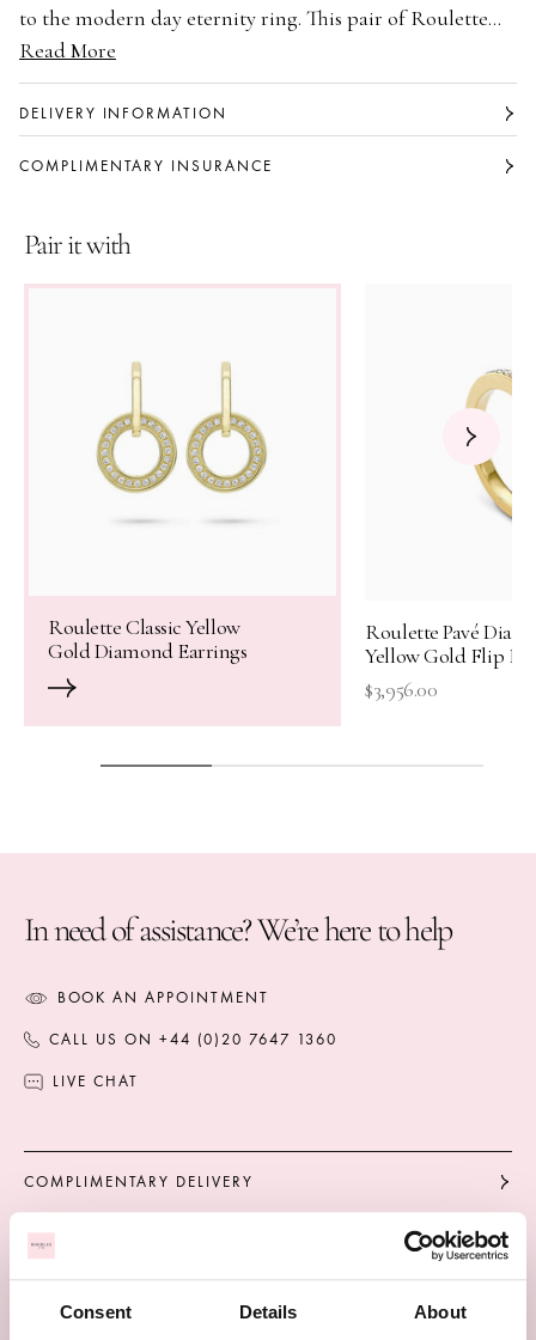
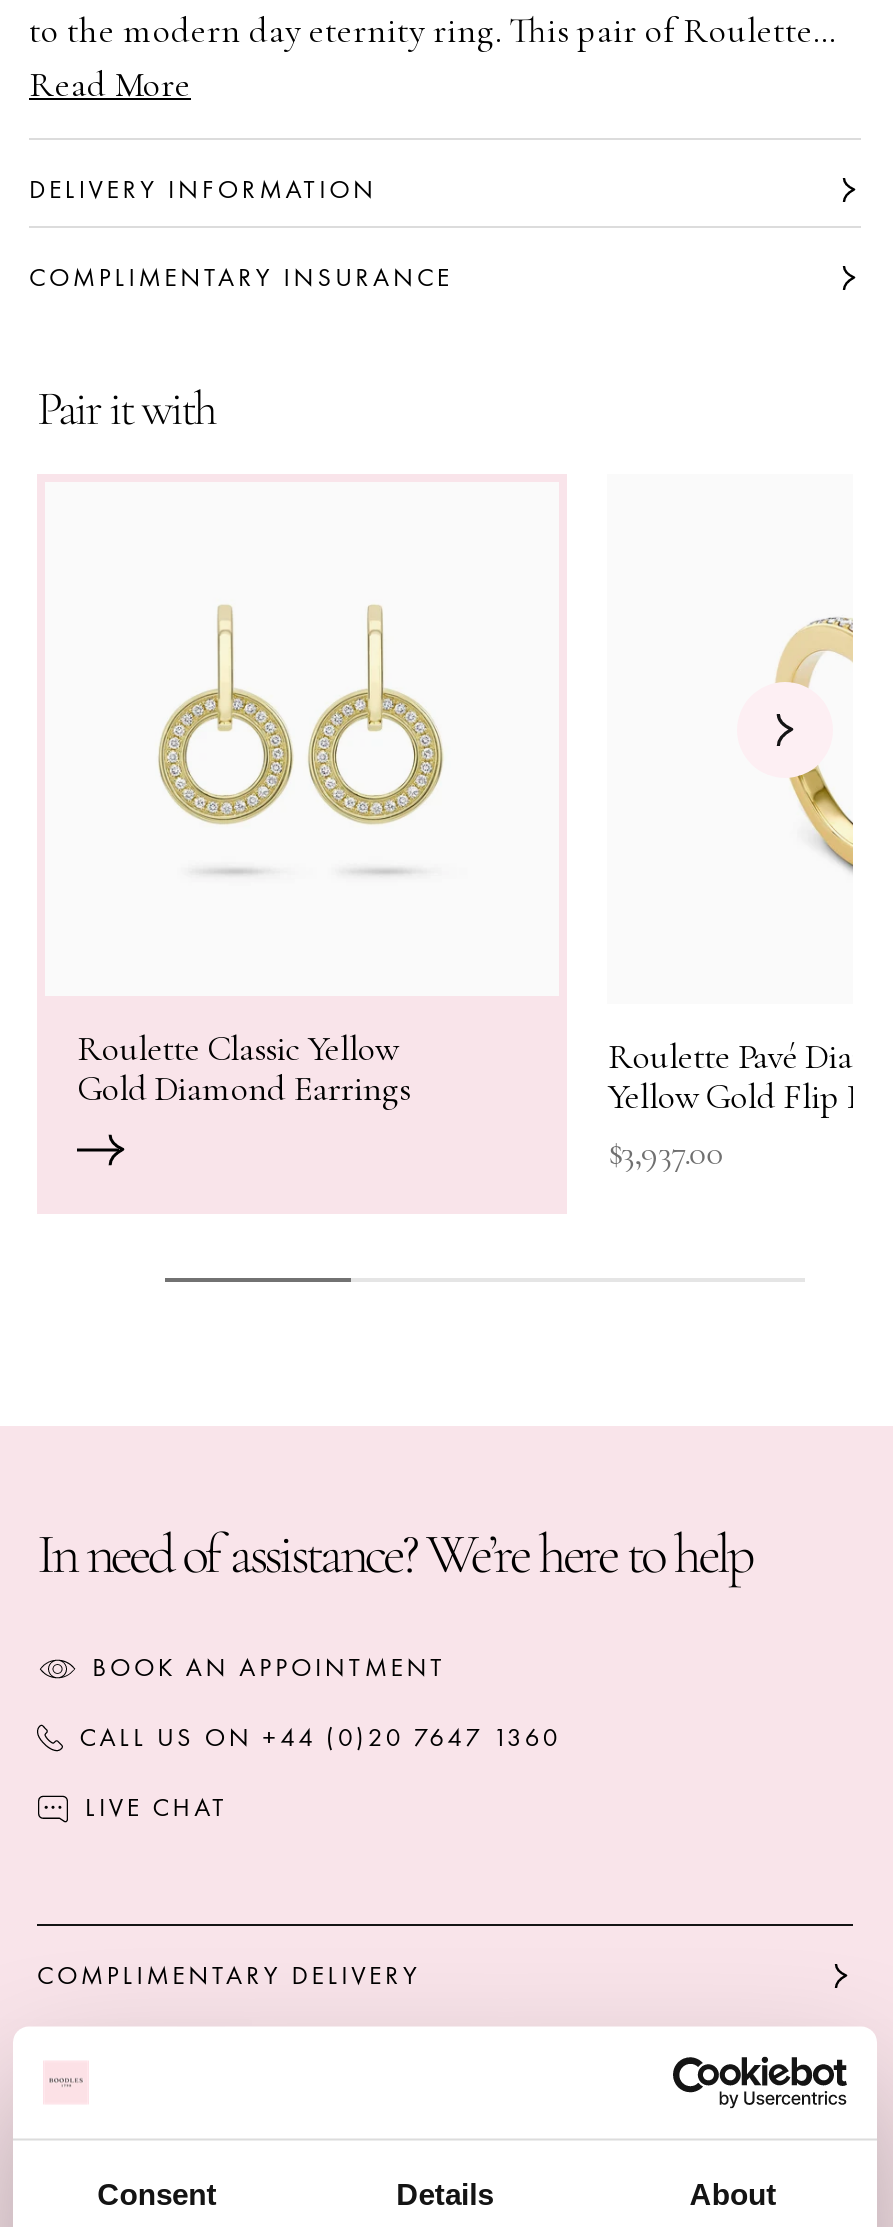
[365,676,437,703] $3,956.00 -> [608,1130,724,1174] $3,937.00

